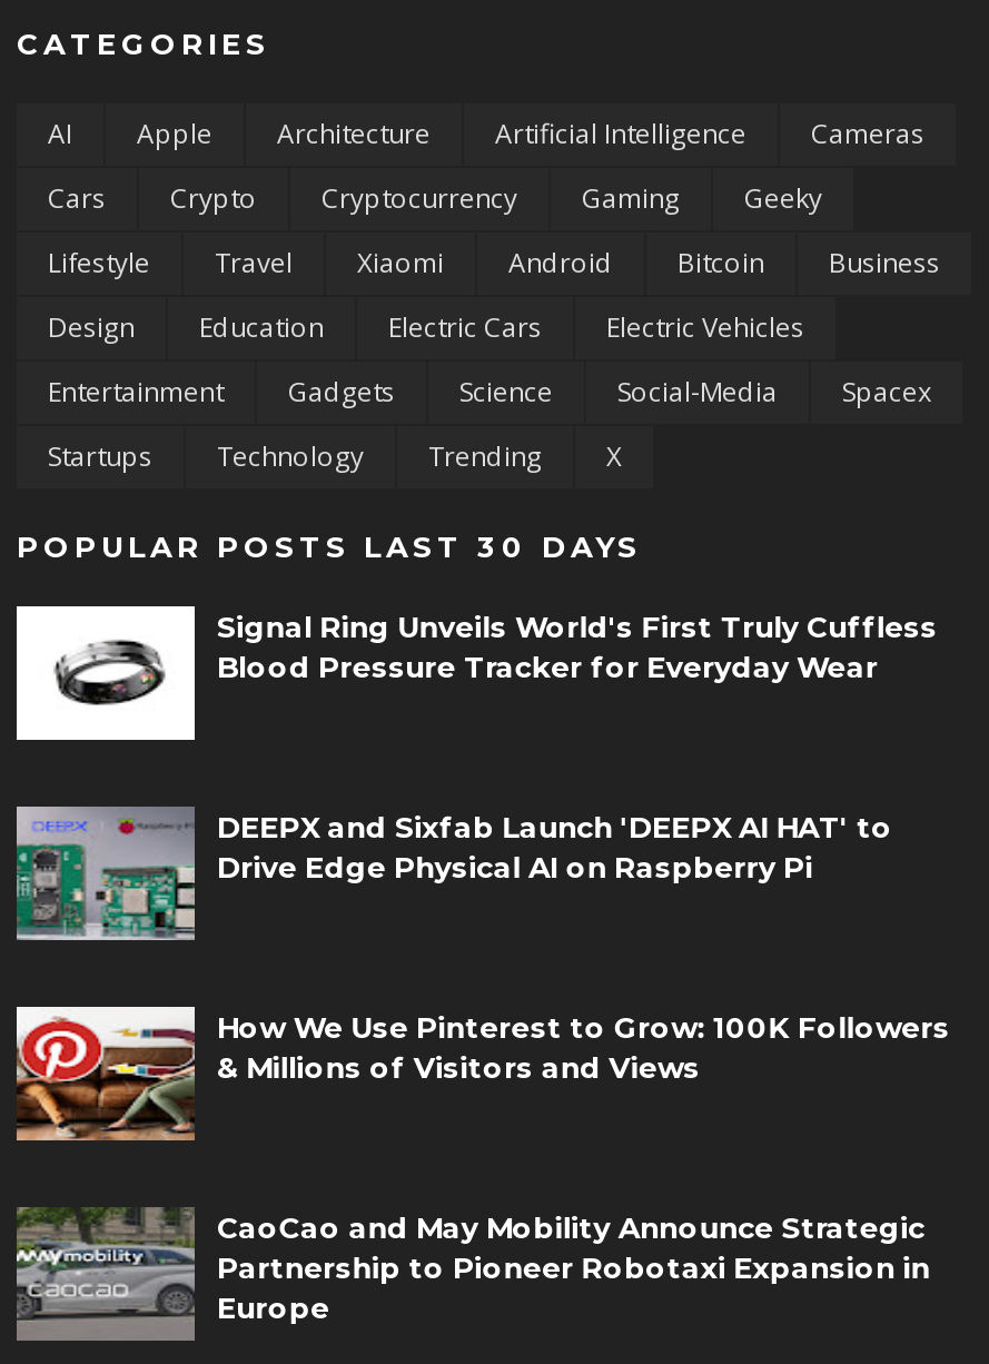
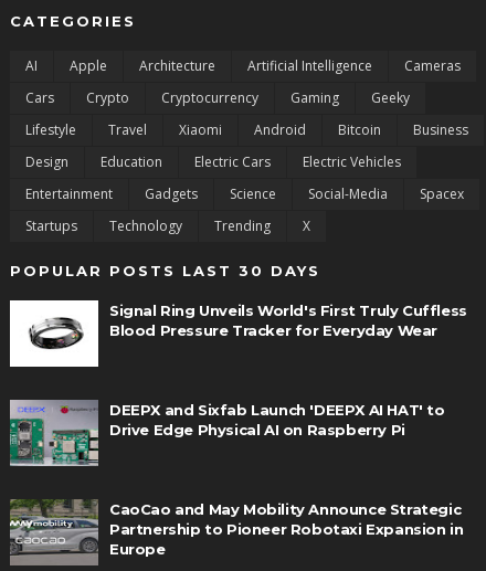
[17,1006,950,1141] [image] | How We Use Pinterest to Grow: 100K Followers | & Millions of Visitors and Views -> none

